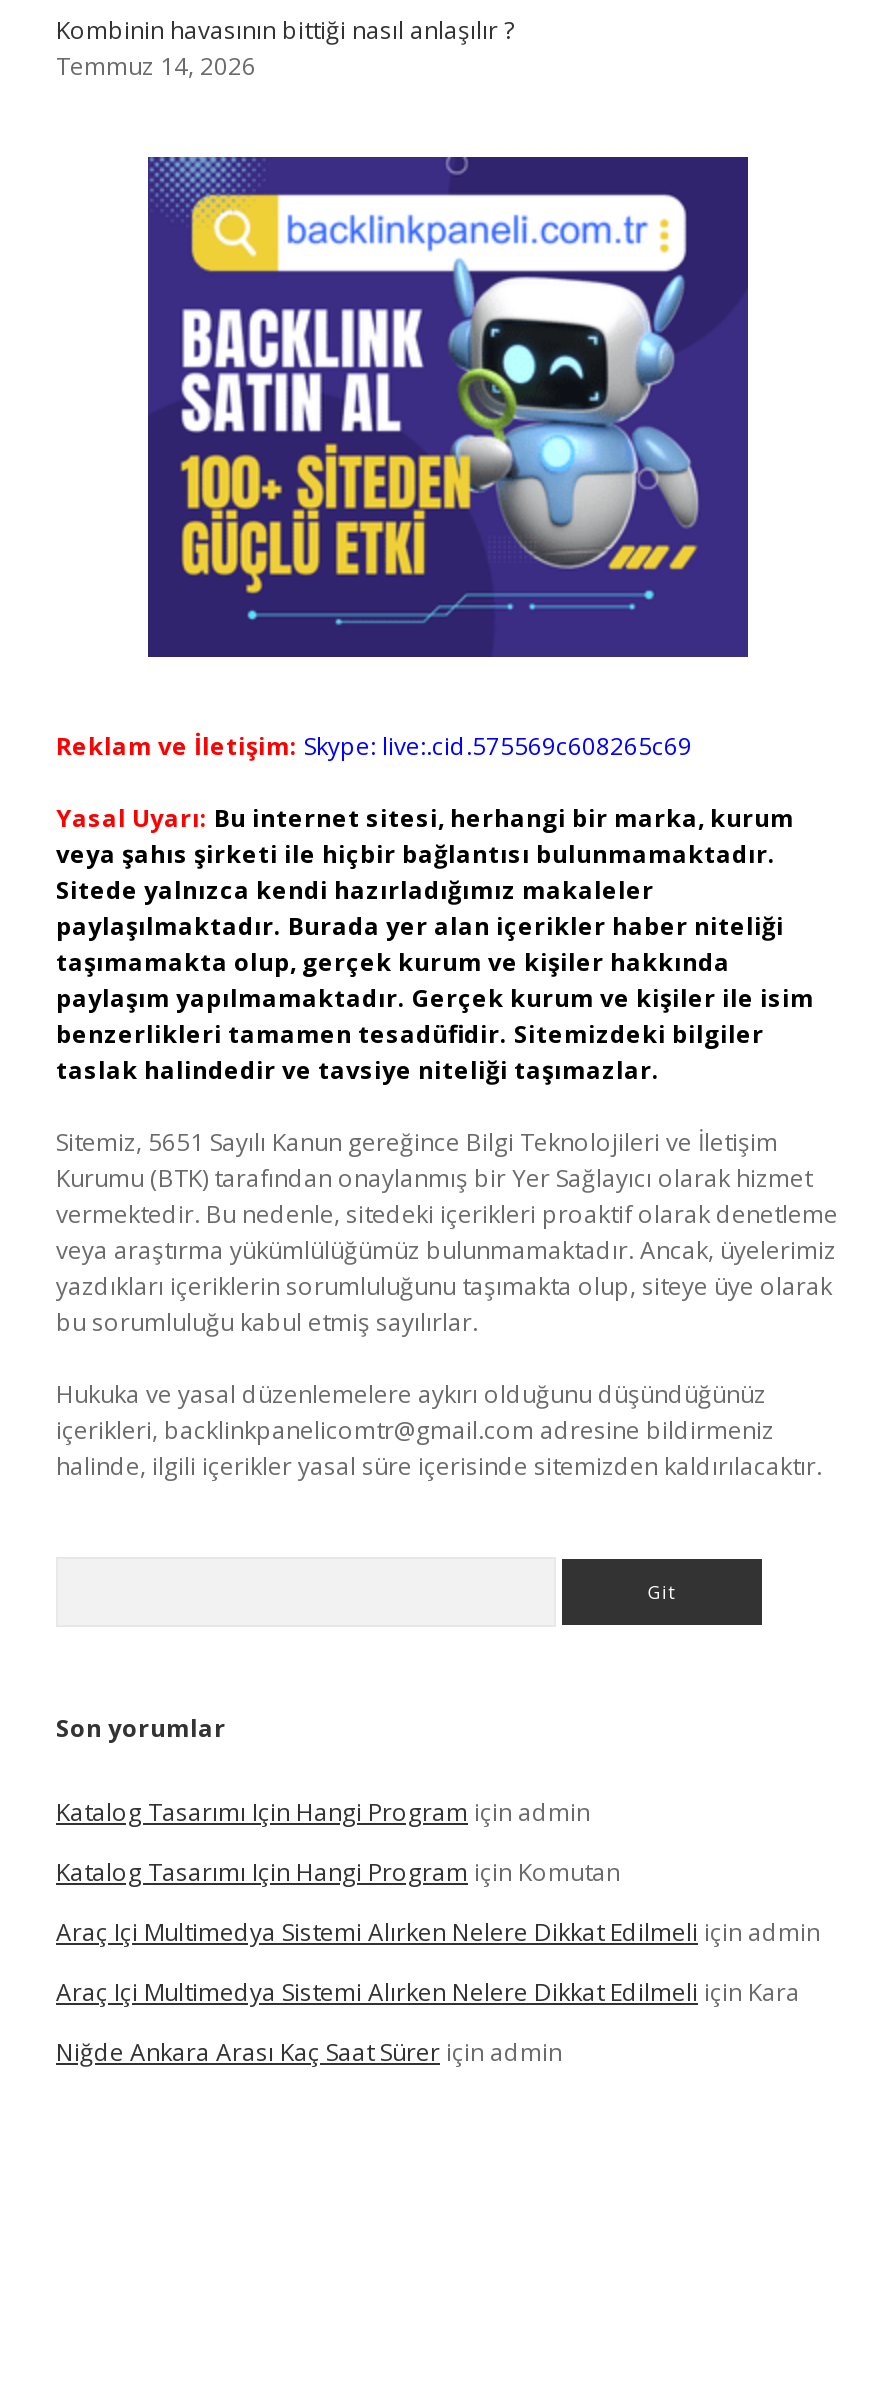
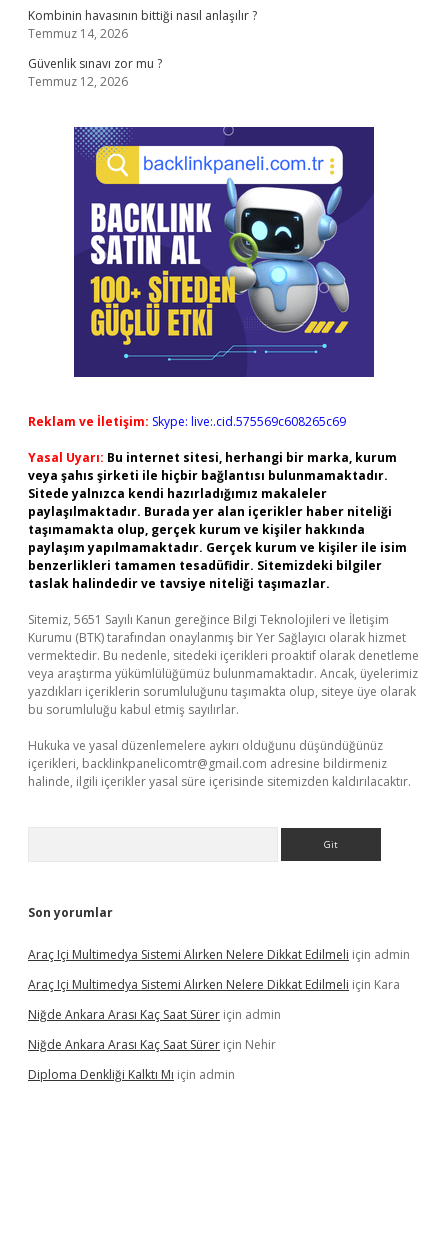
none -> [28,55,162,90] Güvenlik sınavı zor mu ? | Temmuz 12, 2026
[56,1795,620,1889] Katalog Tasarımı Için Hangi Program için admin | Katalog Tasarımı Için Hangi Program için Komutan -> none
none -> [28,1036,276,1083] Niğde Ankara Arası Kaç Saat Sürer için Nehir | Diploma Denkliği Kalktı Mı için admin

